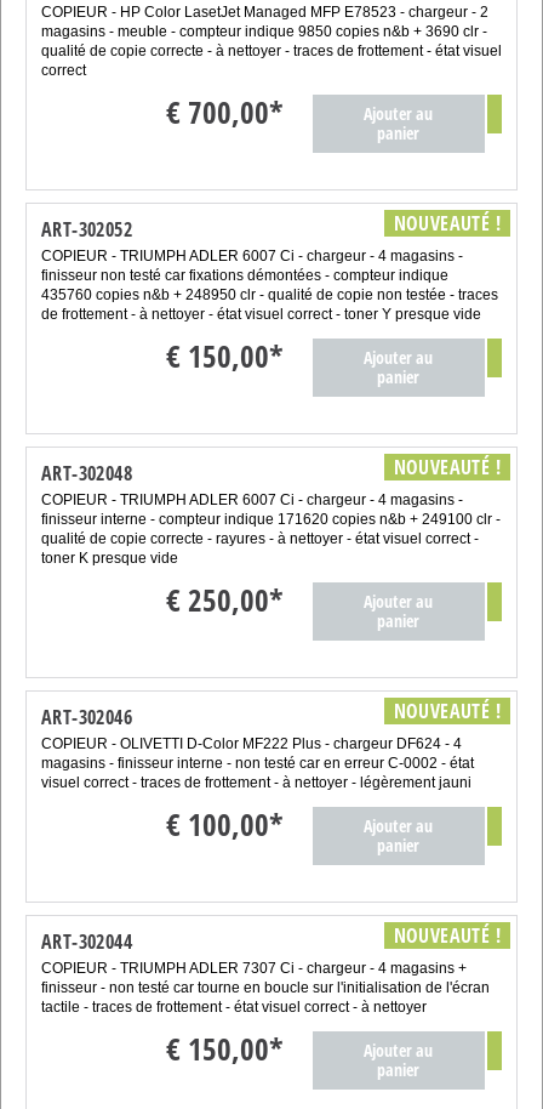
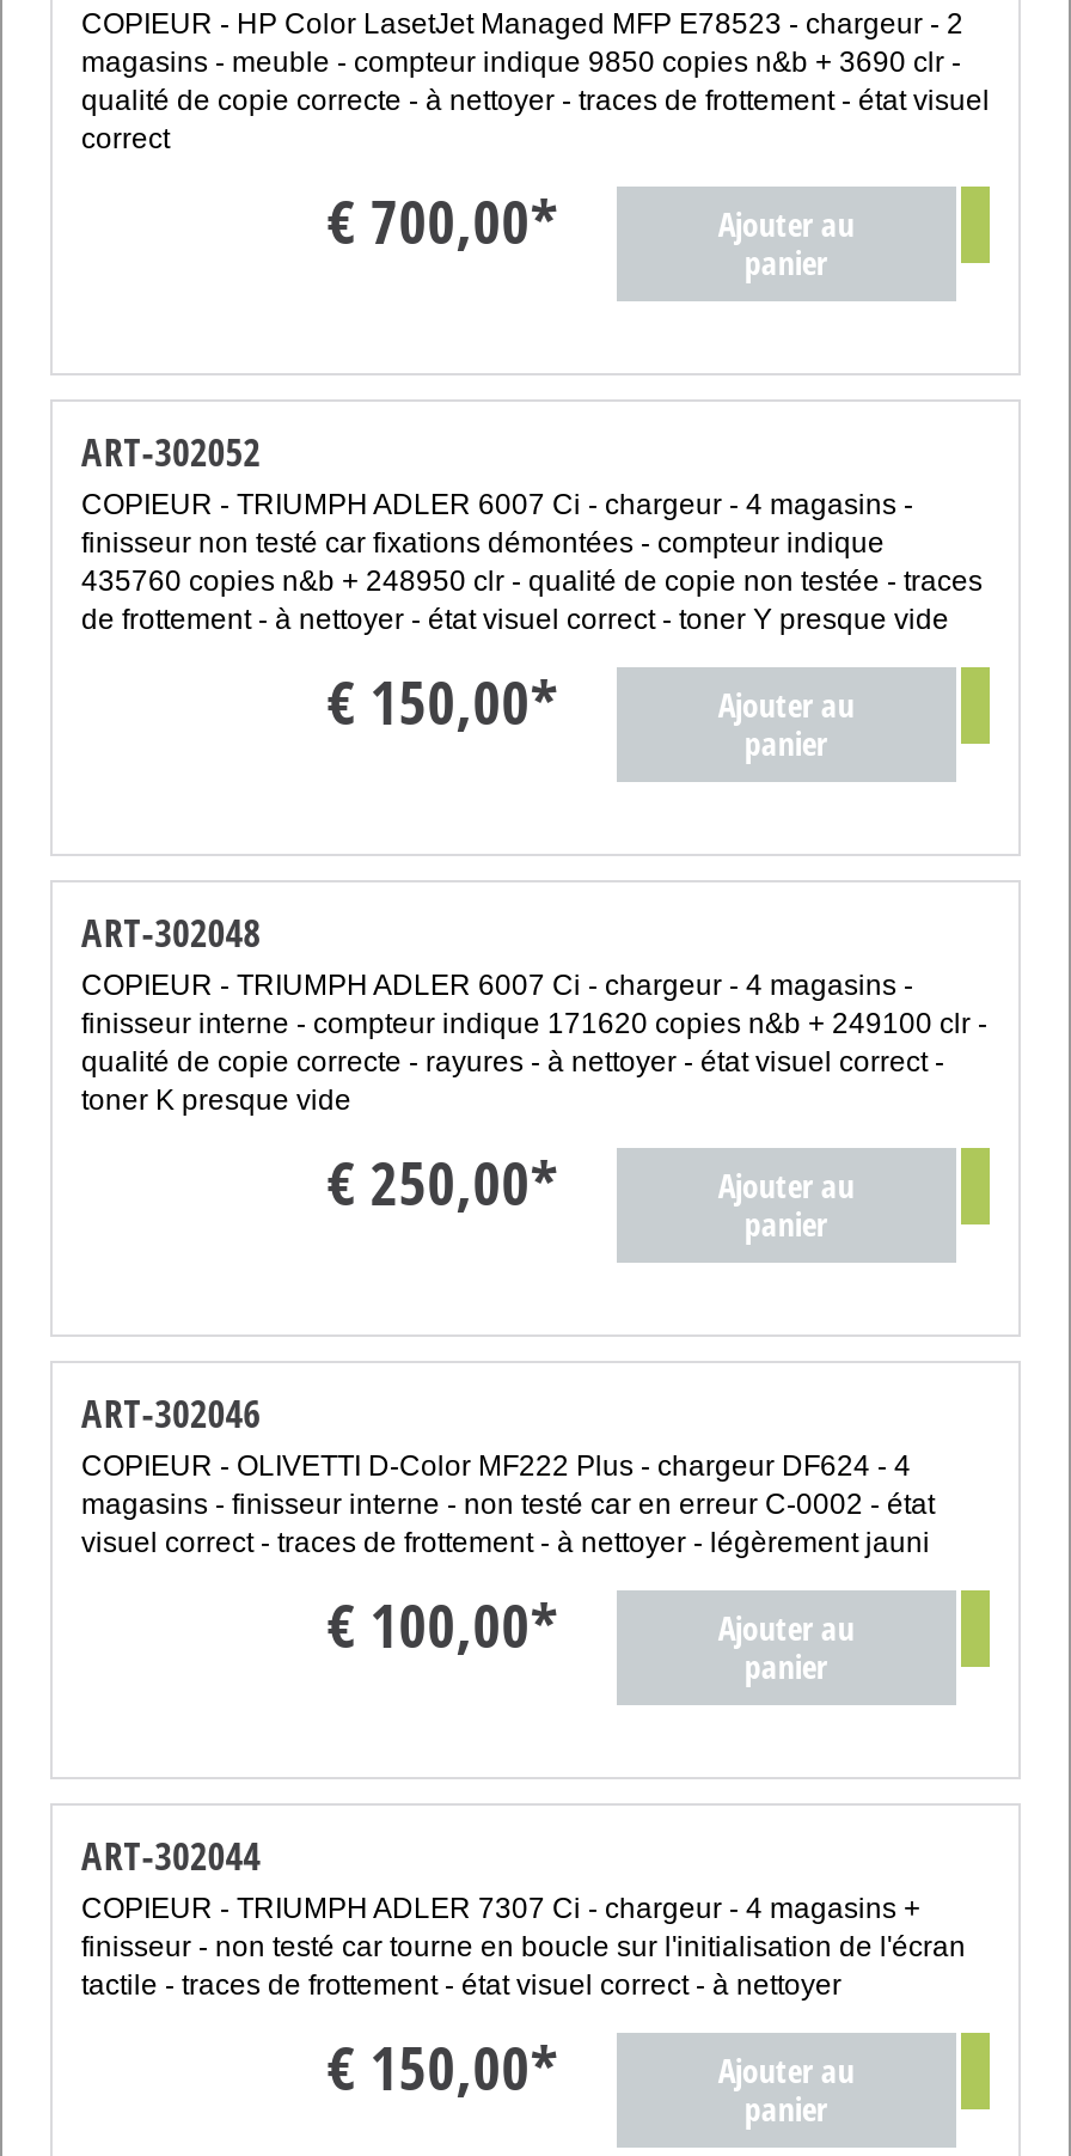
[393,210,501,237] NOUVEAUTÉ ! -> none
[393,454,501,480] NOUVEAUTÉ ! -> none
[393,698,501,724] NOUVEAUTÉ ! -> none
[393,922,501,949] NOUVEAUTÉ ! -> none

